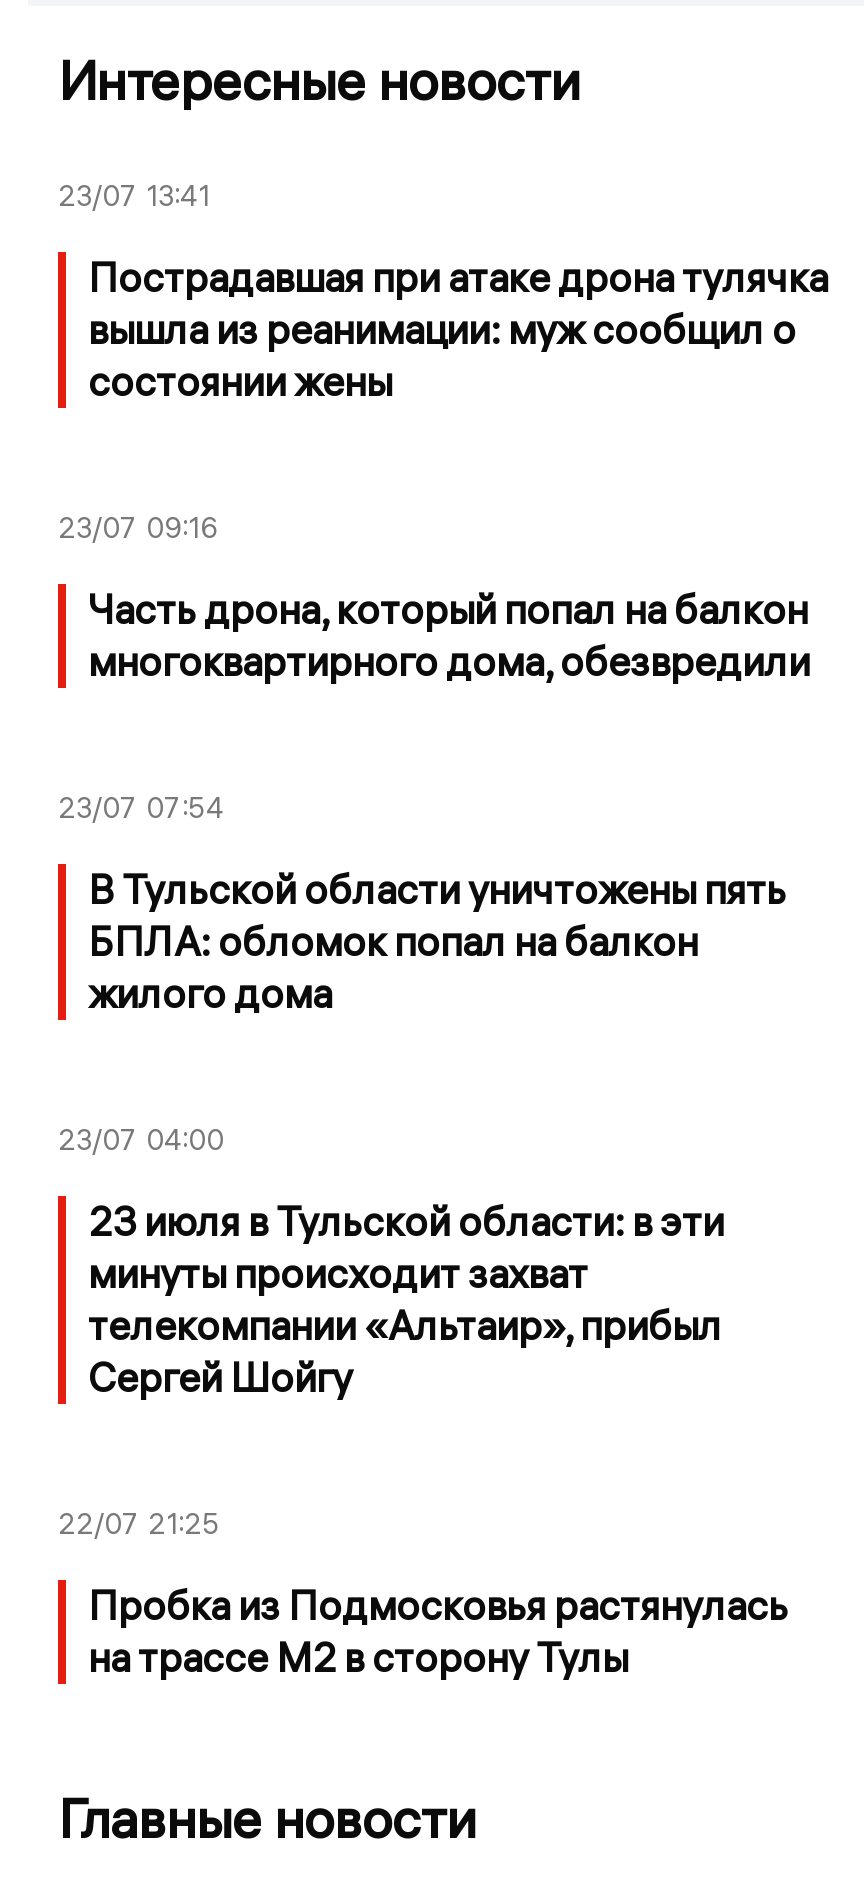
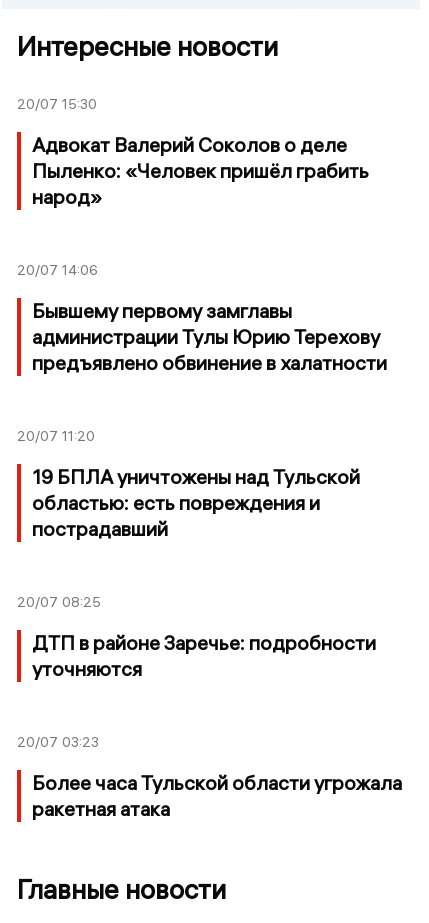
[58,178,210,214] 23/07 13:41 -> [17,95,97,113] 20/07 15:30
[88,252,828,406] Пострадавшая при атаке дрона тулячка | вышла из реанимации: муж сообщил о | состоянии жены -> [32,132,369,209] Адвокат Валерий Соколов о деле | Пыленко: «Человек пришёл грабить | народ»
[58,510,218,546] 23/07 09:16 -> [17,261,98,279] 20/07 14:06
[88,584,810,686] Часть дрона, который попал на балкон | многоквартирного дома, обезвредили -> [32,298,387,375] Бывшему первому замглавы | администрации Тулы Юрию Терехову | предъявлено обвинение в халатности
[58,790,224,826] 23/07 07:54 -> [17,427,95,445] 20/07 11:20
[88,864,786,1018] В Тульской области уничтожены пять | БПЛА: обломок попал на балкон | жилого дома -> [32,464,360,541] 19 БПЛА уничтожены над Тульской | областью: есть повреждения и | пострадавший
[58,1122,224,1158] 23/07 04:00 -> [17,593,101,611] 20/07 08:25
[88,1196,724,1402] 23 июля в Тульской области: в эти | минуты происходит захват | телекомпании «Альтаир», прибыл | Сергей Шойгу -> [32,630,376,681] ДТП в районе Заречье: подробности | уточняются
[58,1506,220,1542] 22/07 21:25 -> [17,733,99,751] 20/07 03:23
[88,1580,788,1682] Пробка из Подмосковья растянулась | на трассе М2 в сторону Тулы -> [32,770,402,821] Более часа Тульской области угрожала | ракетная атака

